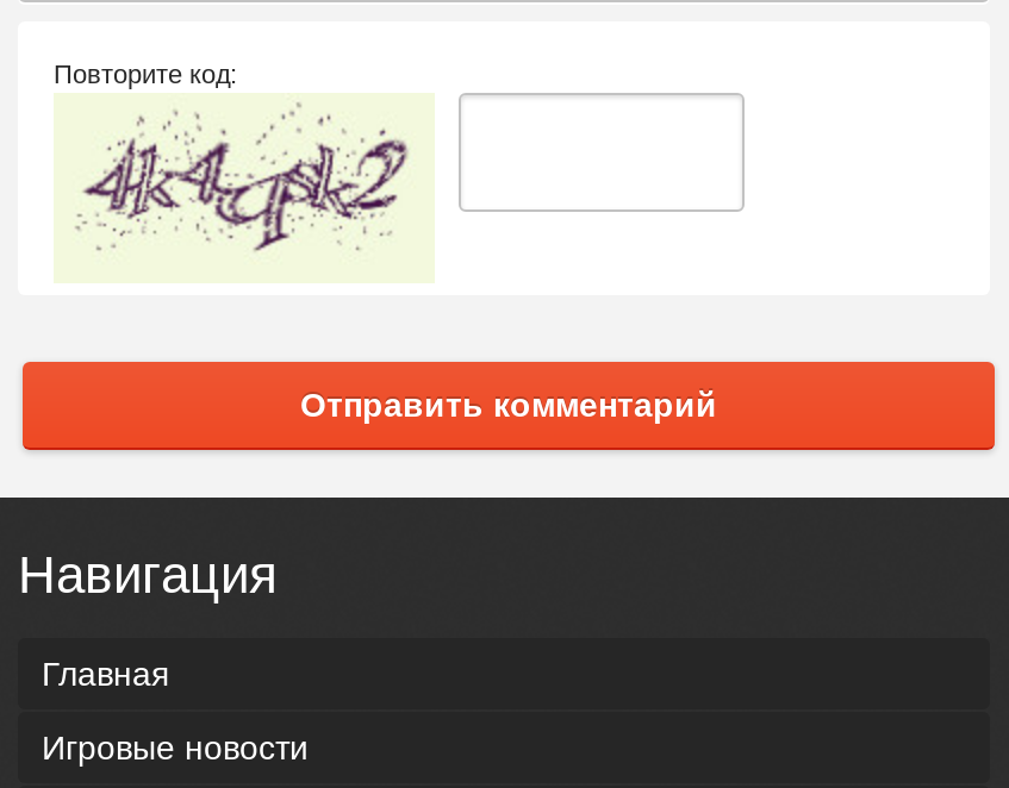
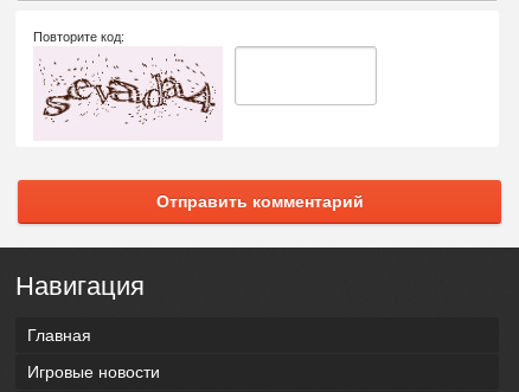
[68,100,421,255] [image] -> [38,52,217,126] [image]

